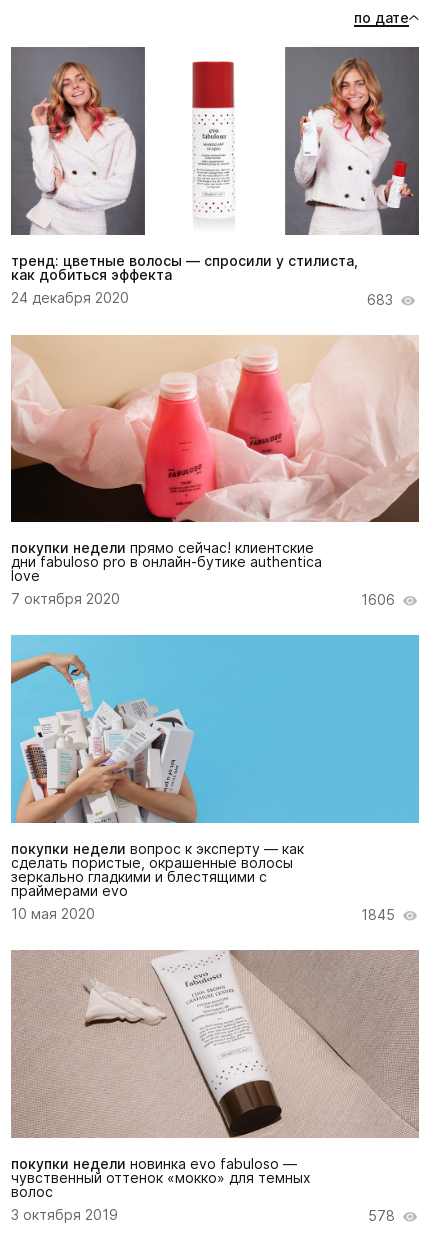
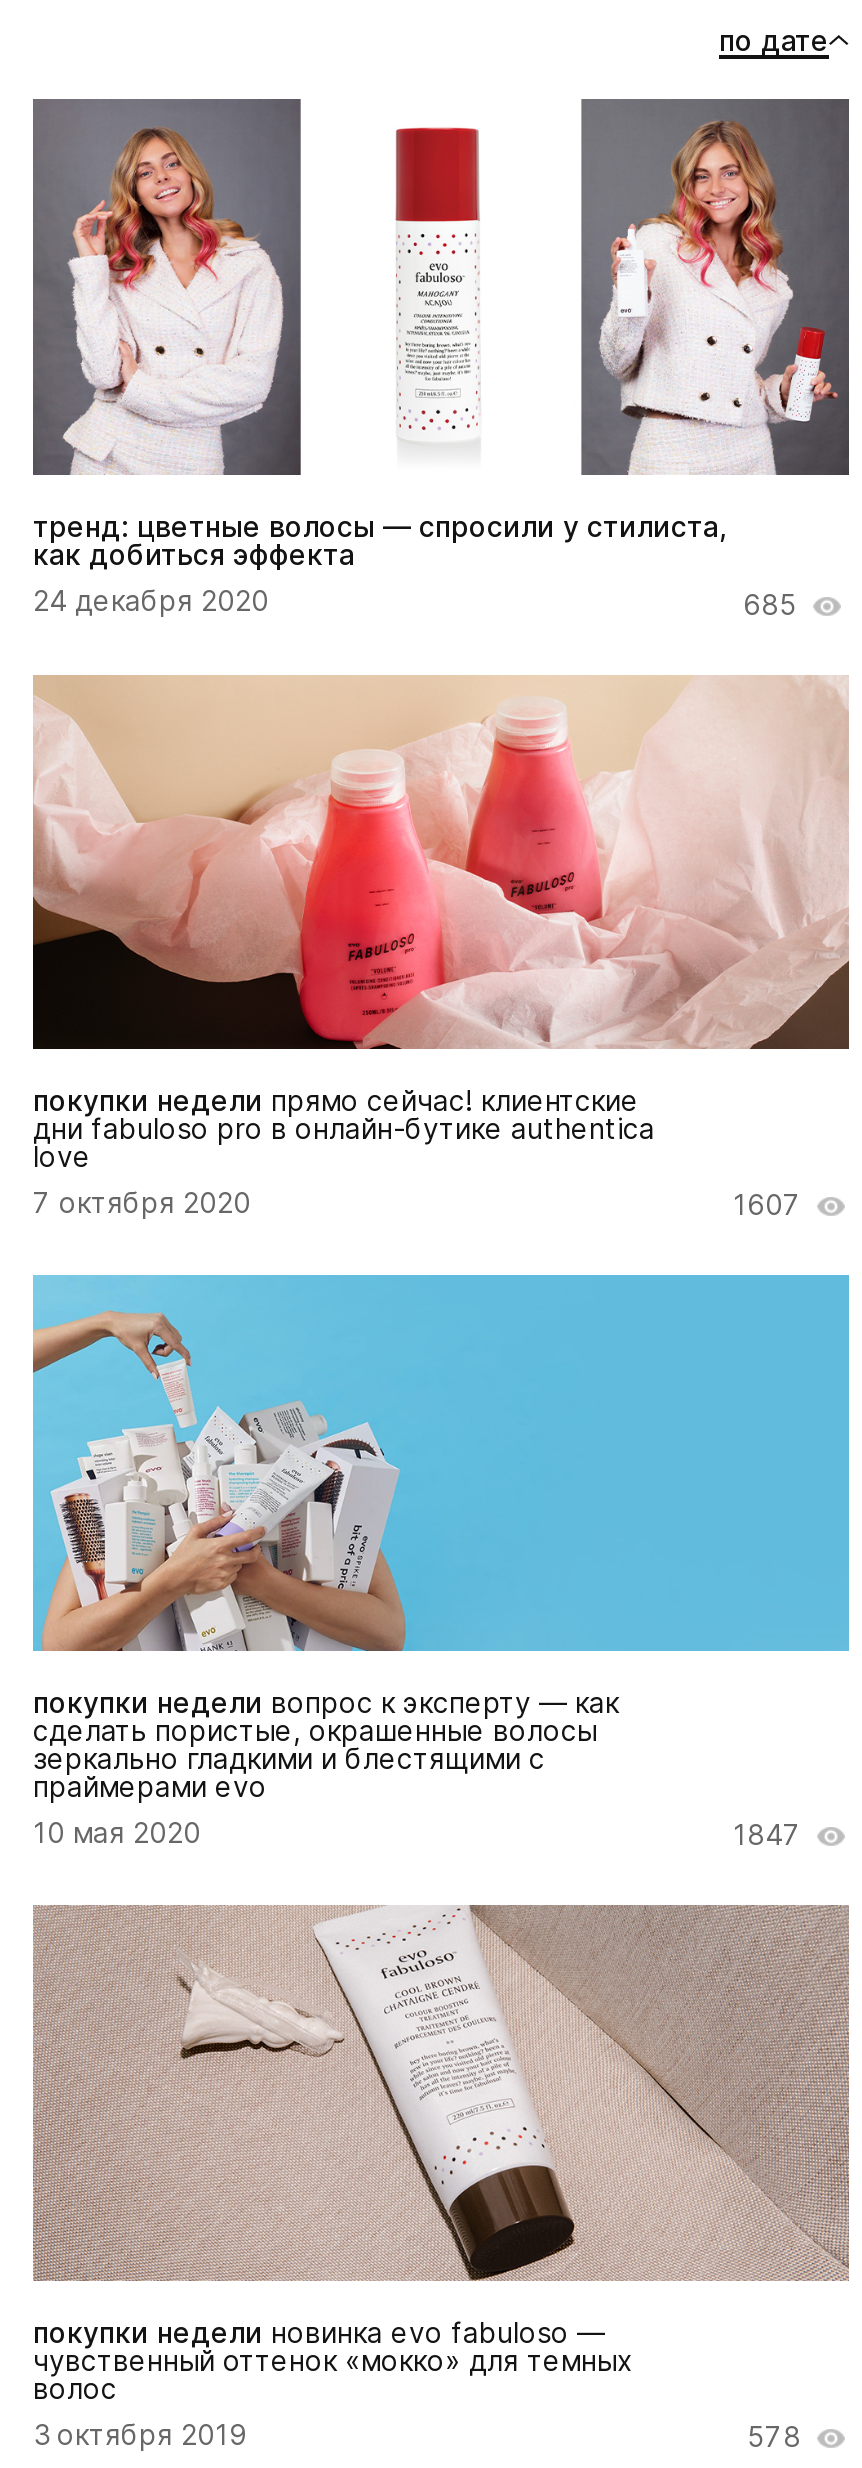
[367,291,393,308] 683 -> [743,586,797,620] 685
[361,591,395,608] 1606 -> [733,1188,801,1222] 1607
[361,906,395,923] 1845 -> [733,1817,801,1851] 1847

